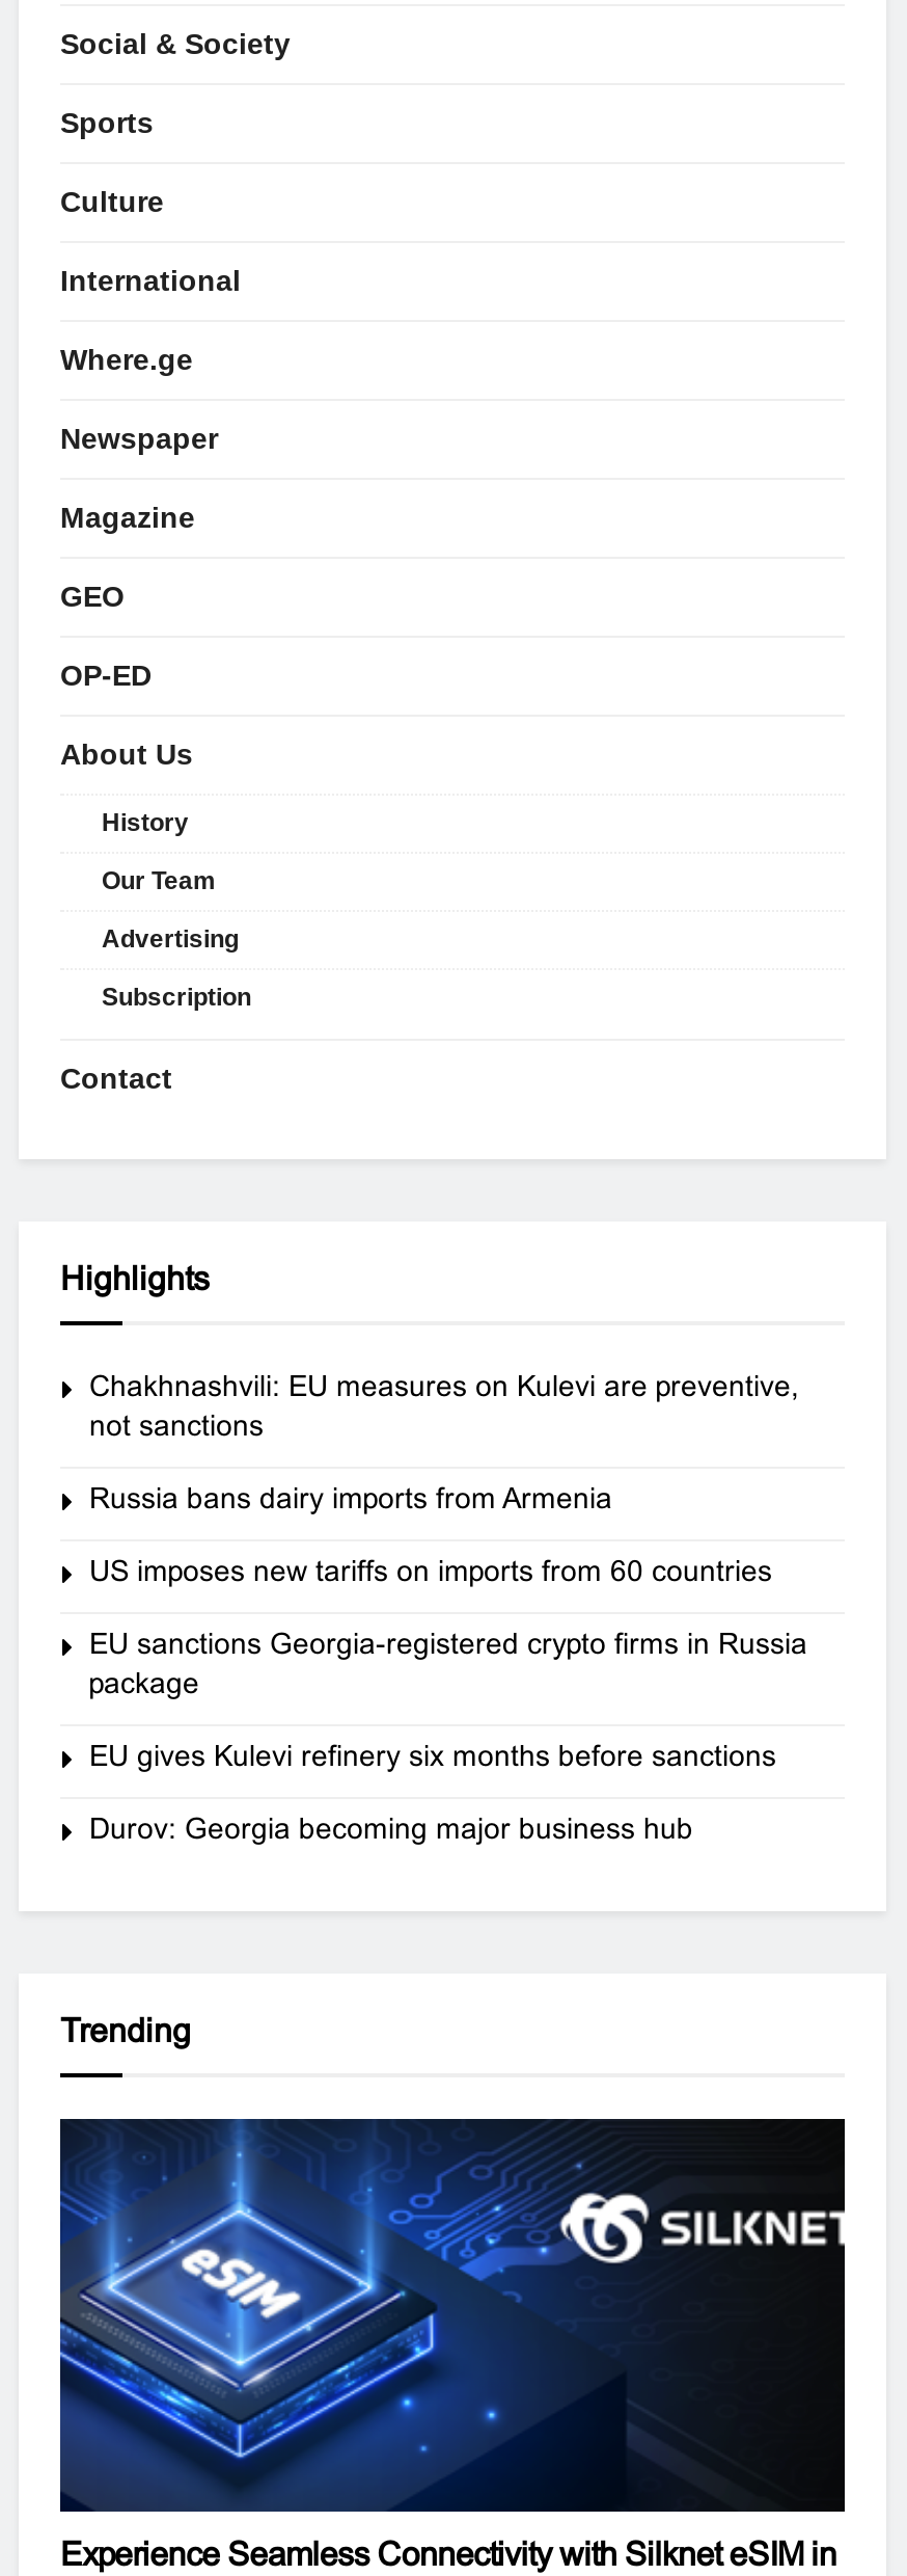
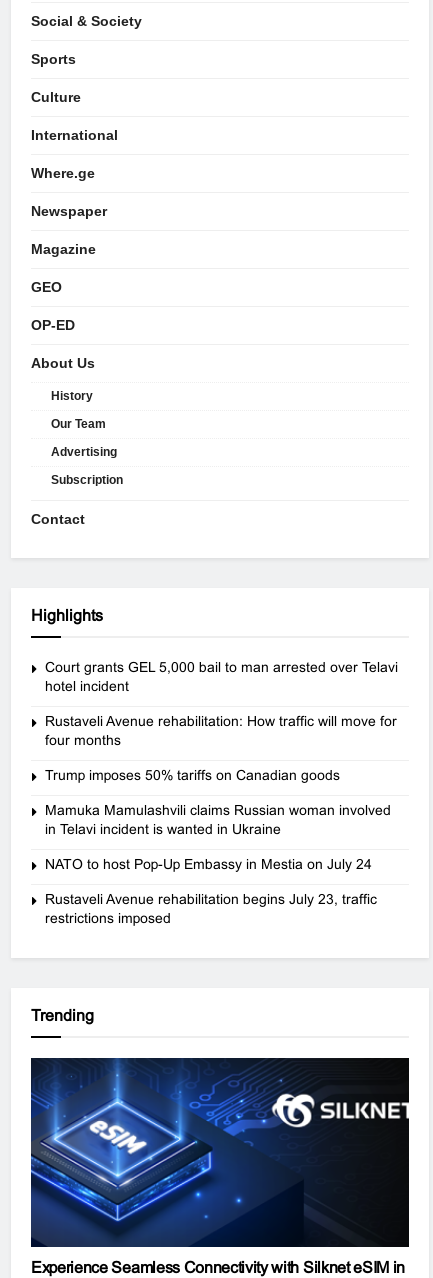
[89,1369,799,1441] Chakhnashvili: EU measures on Kulevi are preventive, | not sanctions -> [45,659,398,694] Court grants GEL 5,000 bail to man arrested over Telavi | hotel incident
[89,1481,612,1514] Russia bans dairy imports from Armenia -> [45,713,397,748] Rustaveli Avenue rehabilitation: How traffic will move for | four months
[89,1553,772,1587] US imposes new tariffs on imports from 60 countries -> [45,767,340,783] Trump imposes 50% tariffs on Canadian goods
[89,1626,807,1699] EU sanctions Georgia-registered crypto firms in Russia | package -> [45,802,391,837] Mamuka Mamulashvili claims Russian woman involved | in Telavi incident is wanted in Ukraine
[89,1738,776,1772] EU gives Kulevi refinery six months before sanctions -> [45,856,372,872] NATO to host Pop-Up Embassy in Mestia on July 24
[89,1811,693,1844] Durov: Georgia becoming major business hub -> [45,891,377,926] Rustaveli Avenue rehabilitation begins July 23, traffic | restrictions imposed

